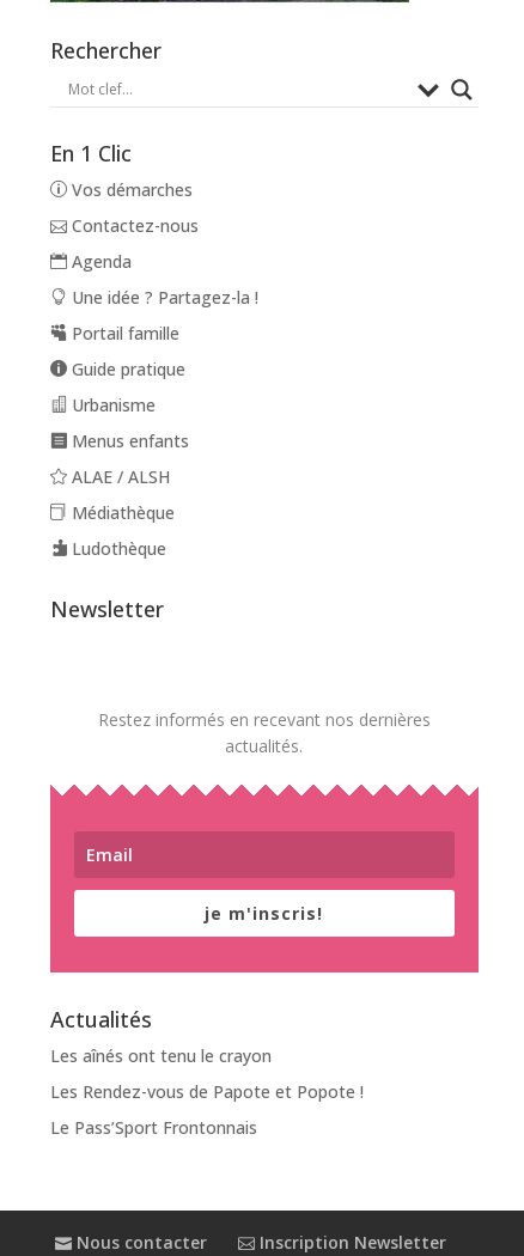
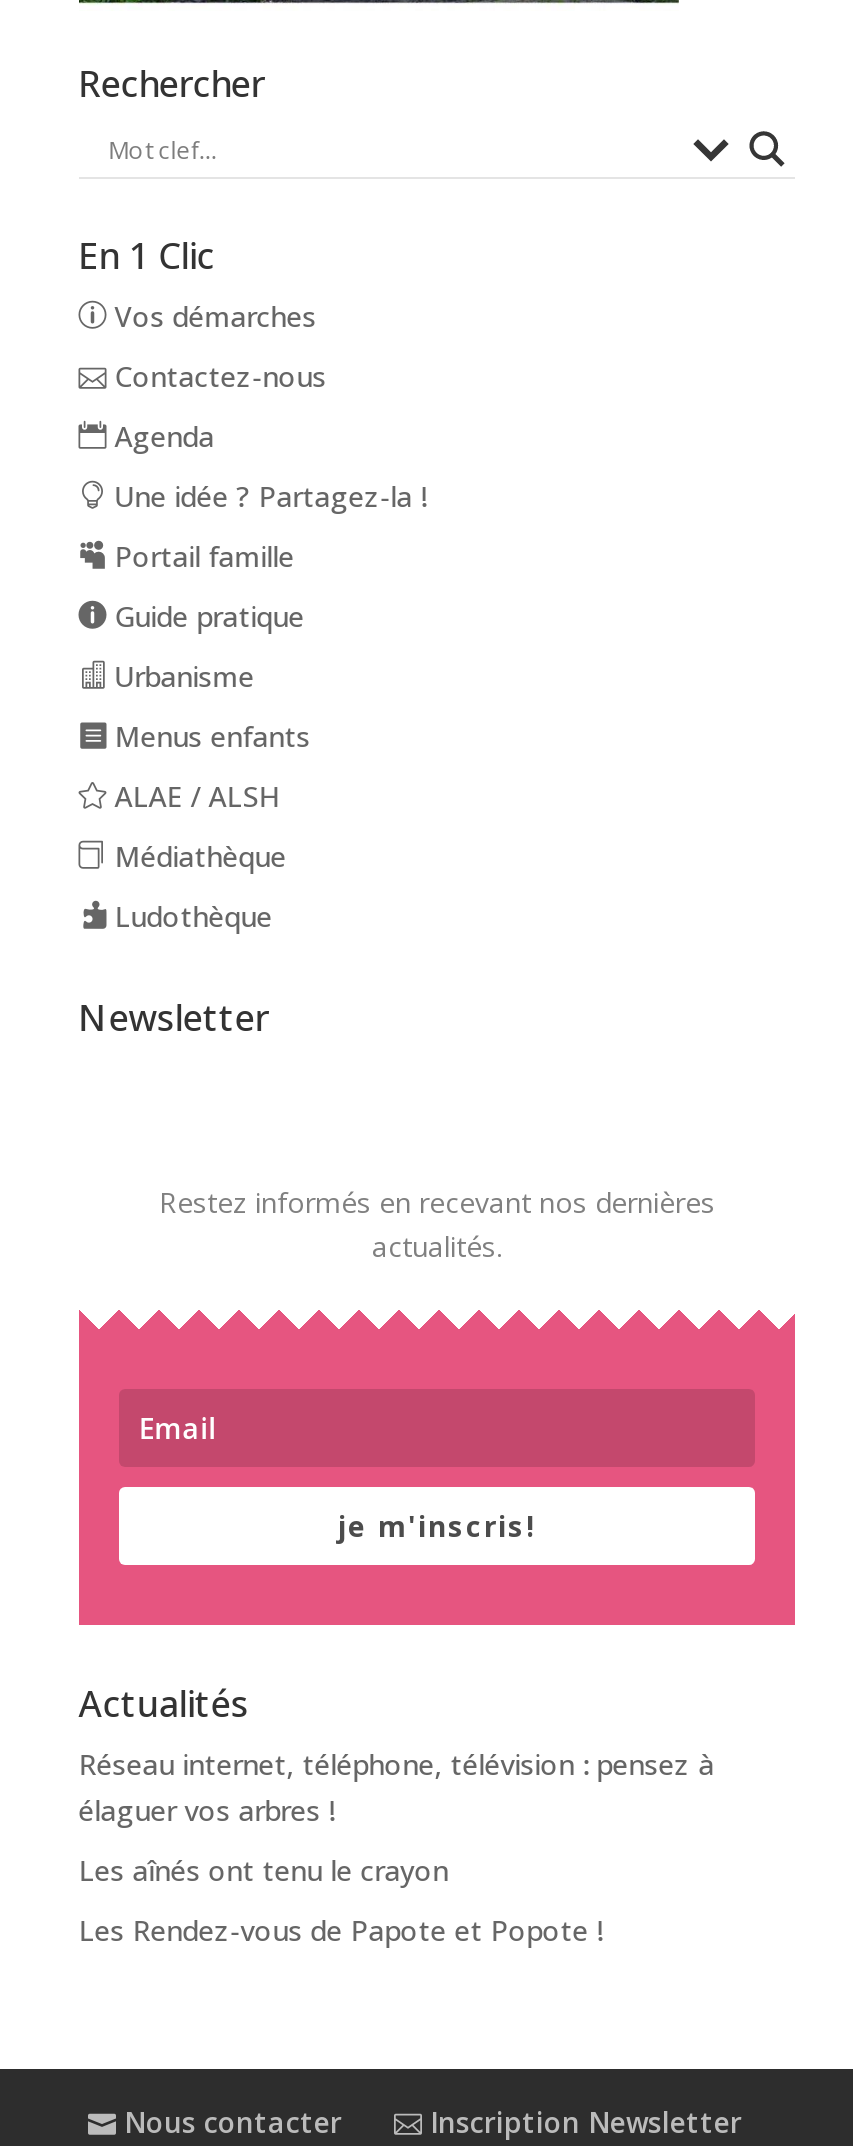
none -> [79,1745,715,1829] Réseau internet, téléphone, télévision : pensez à | élaguer vos arbres !
moved [50,1044,363,1102] -> [79,1851,603,1949]: Les aînés ont tenu le crayon | Les Rendez-vous de Papote et Popote !
[50,1116,257,1138] Le Pass’Sport Frontonnais -> none

